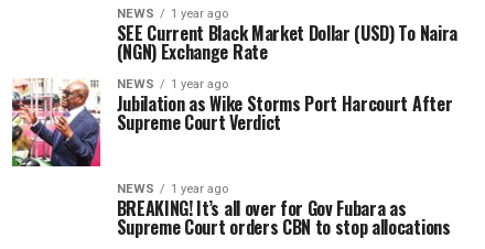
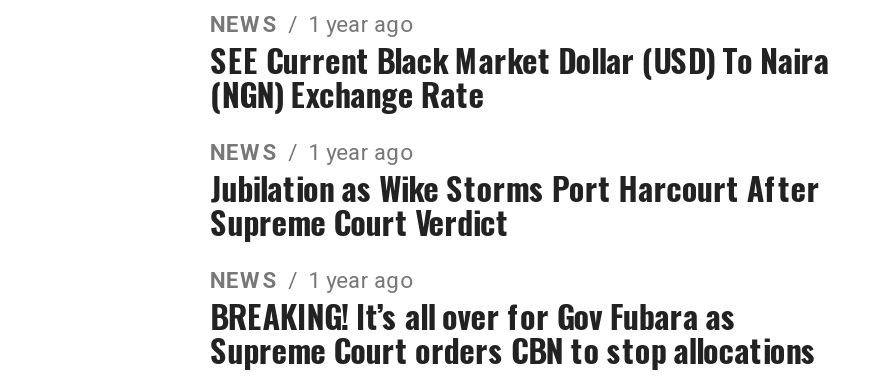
[11,77,101,167] [image] -> none

